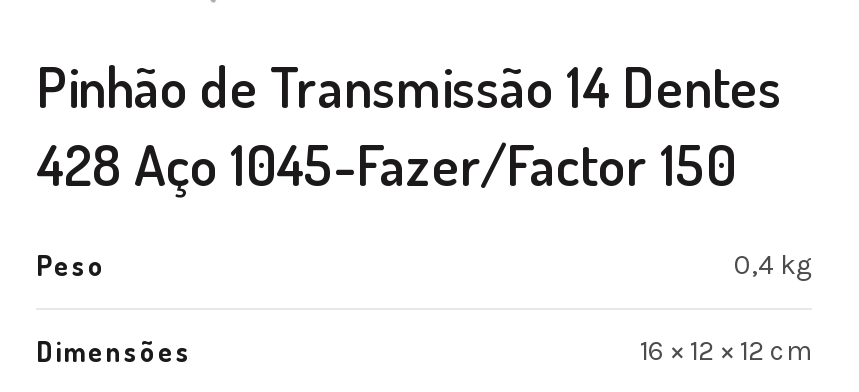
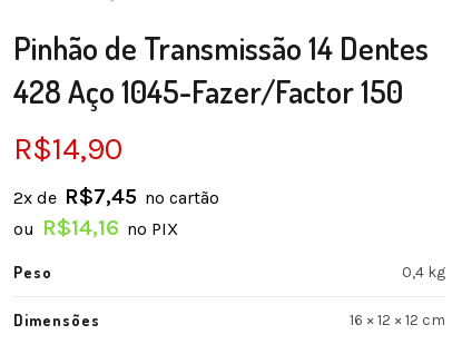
none -> [13,131,219,241] R$14,90 | 2x de R$7,45 no cartão | ou R$14,16 no PIX

